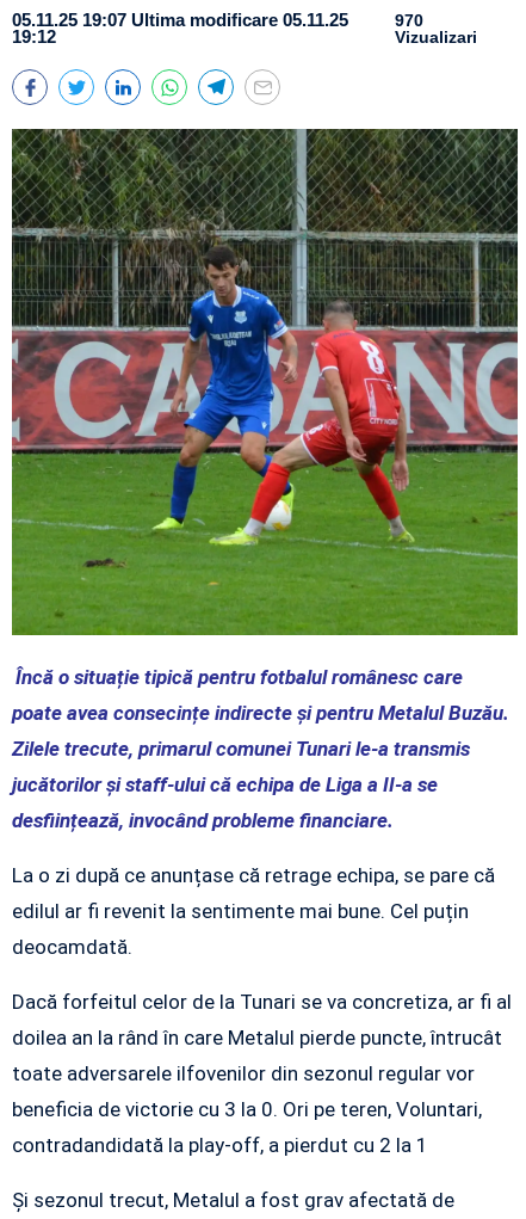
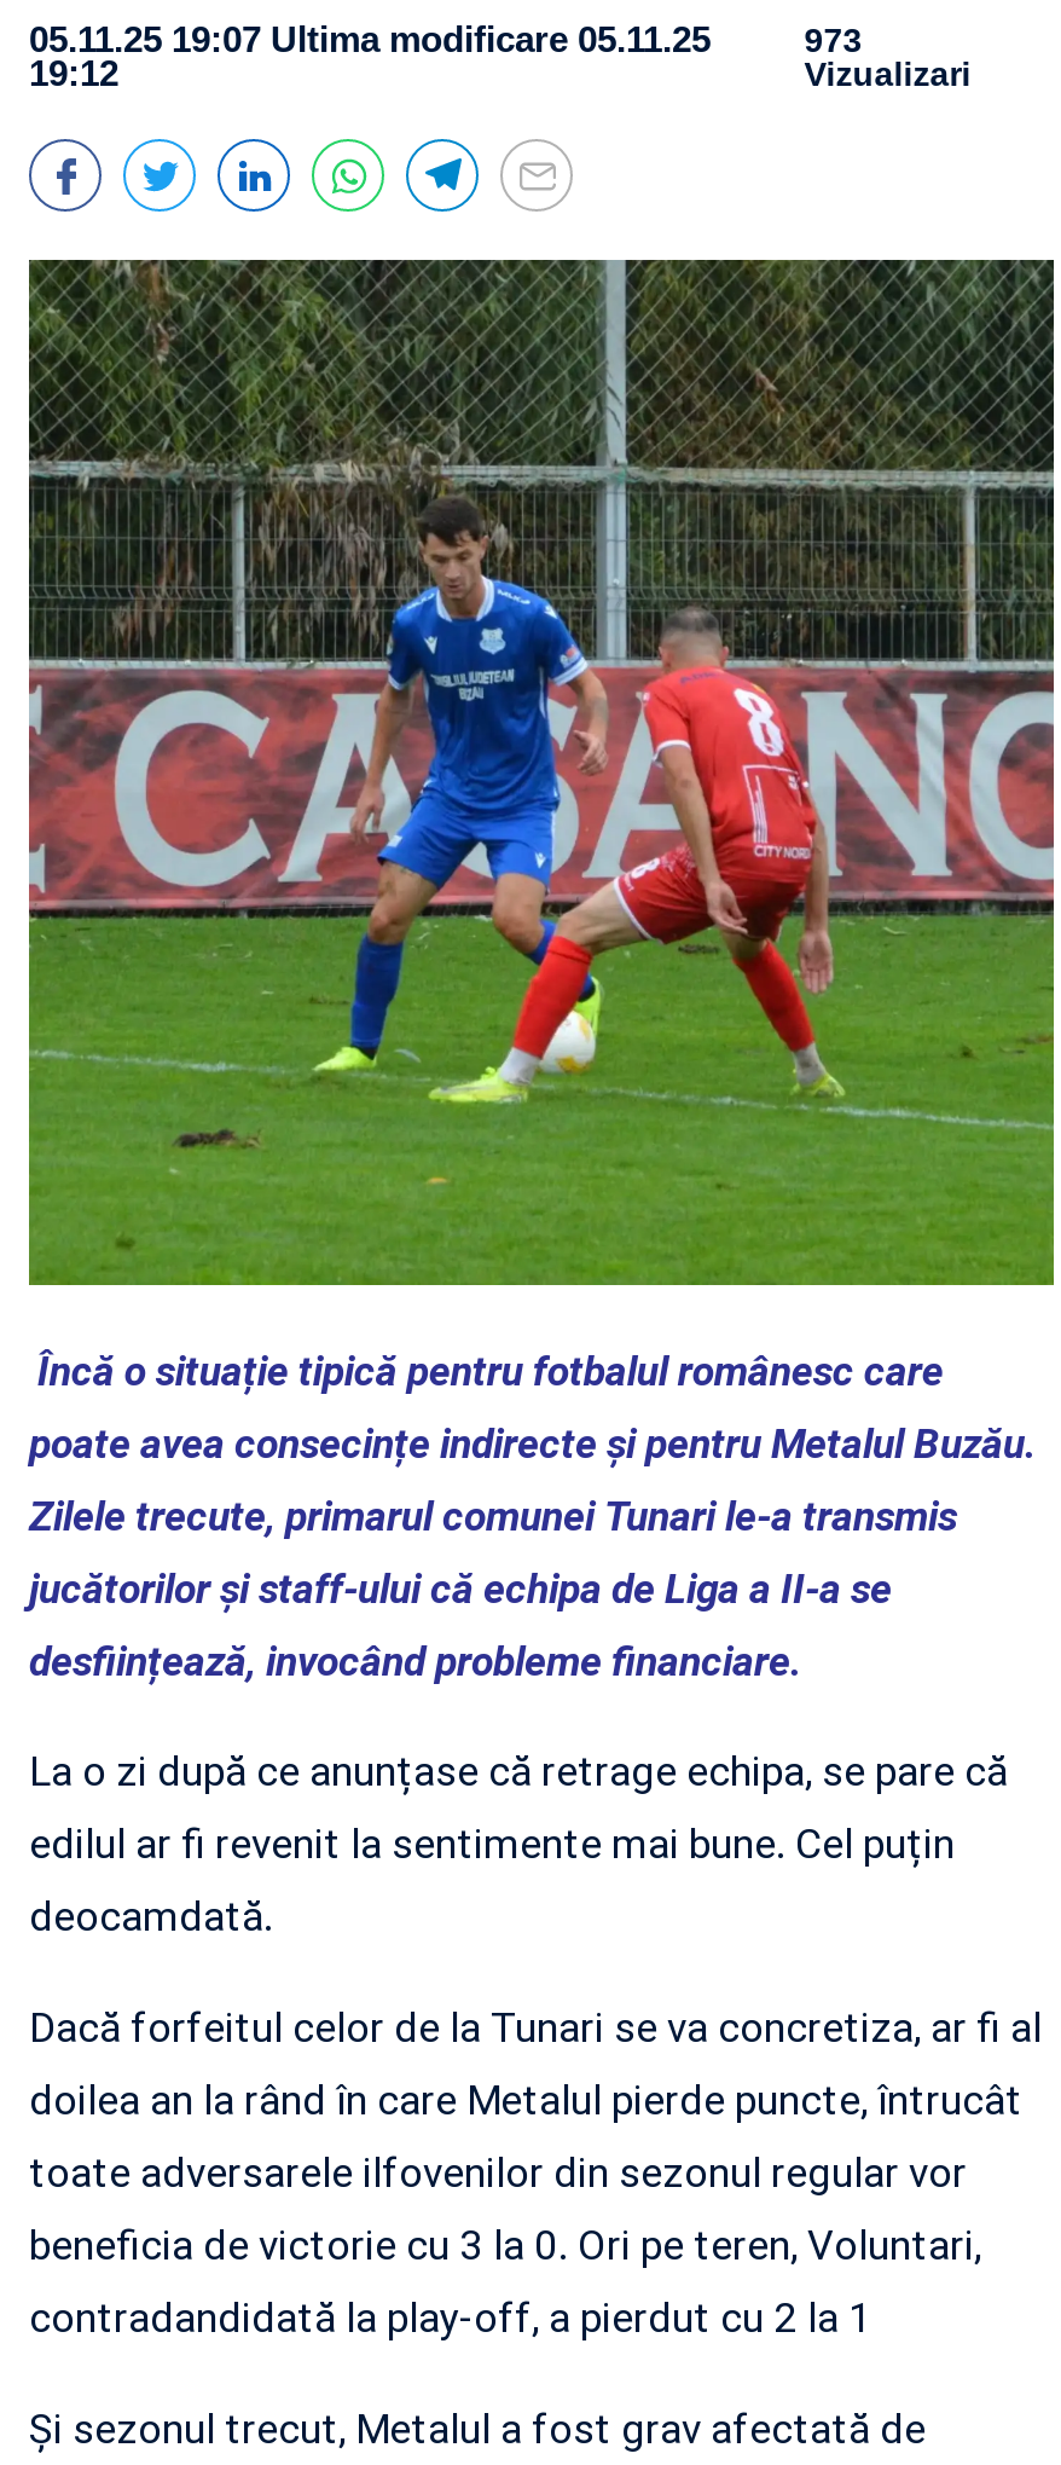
[394,11,423,30] 970 -> [804,21,862,59] 973

